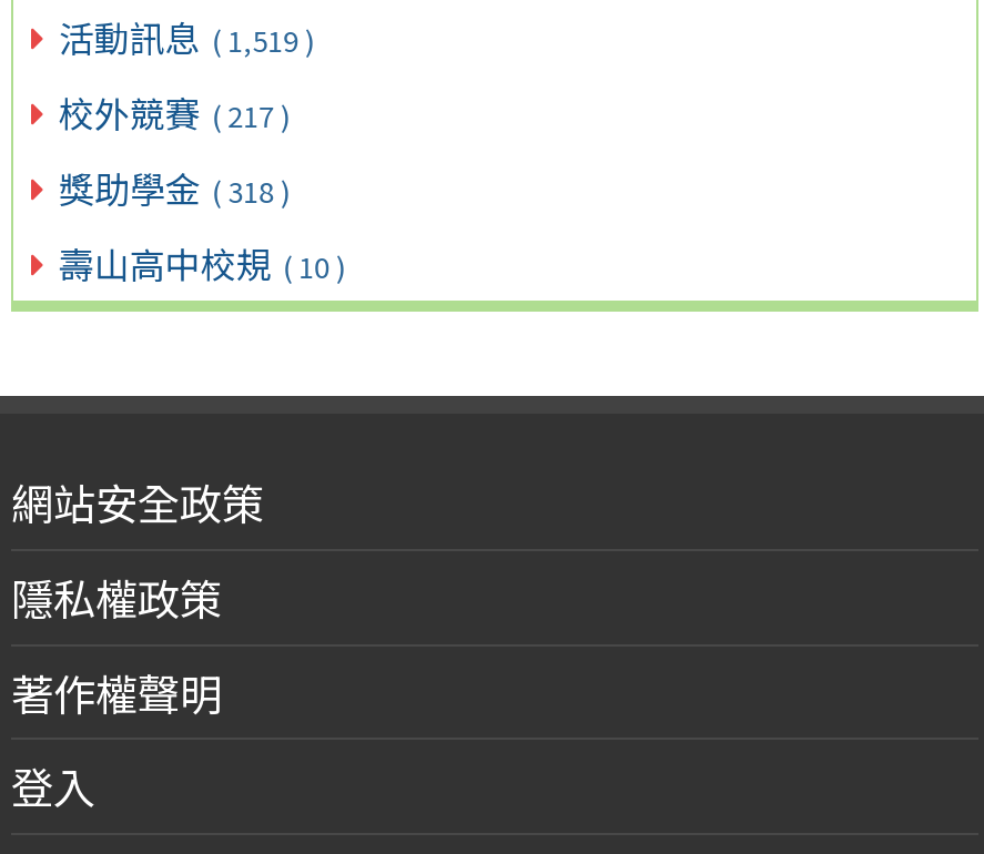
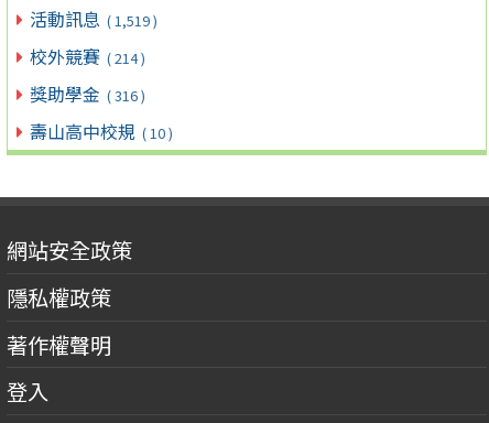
[59,85,290,138] 校外競賽 ( 217 ) -> [30,43,145,69] 校外競賽 ( 214 )
[59,160,290,213] 獎助學金 ( 318 ) -> [30,80,145,107] 獎助學金 ( 316 )

